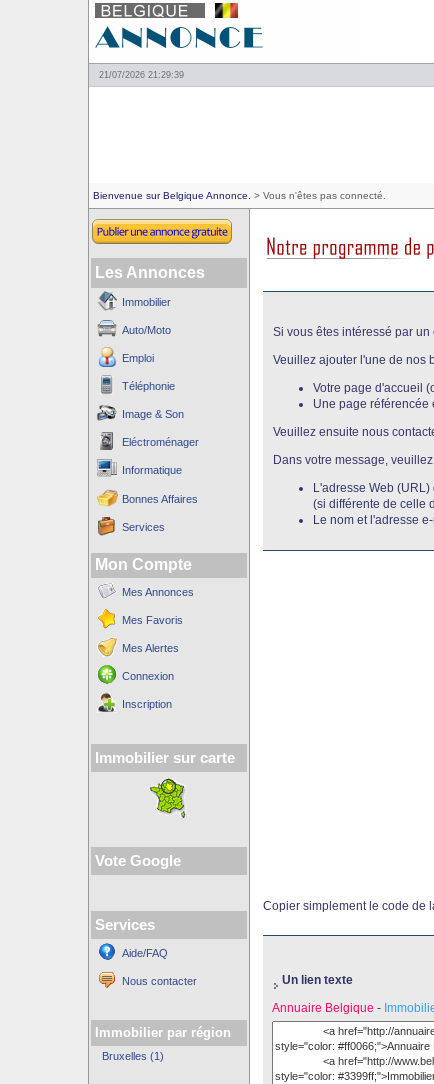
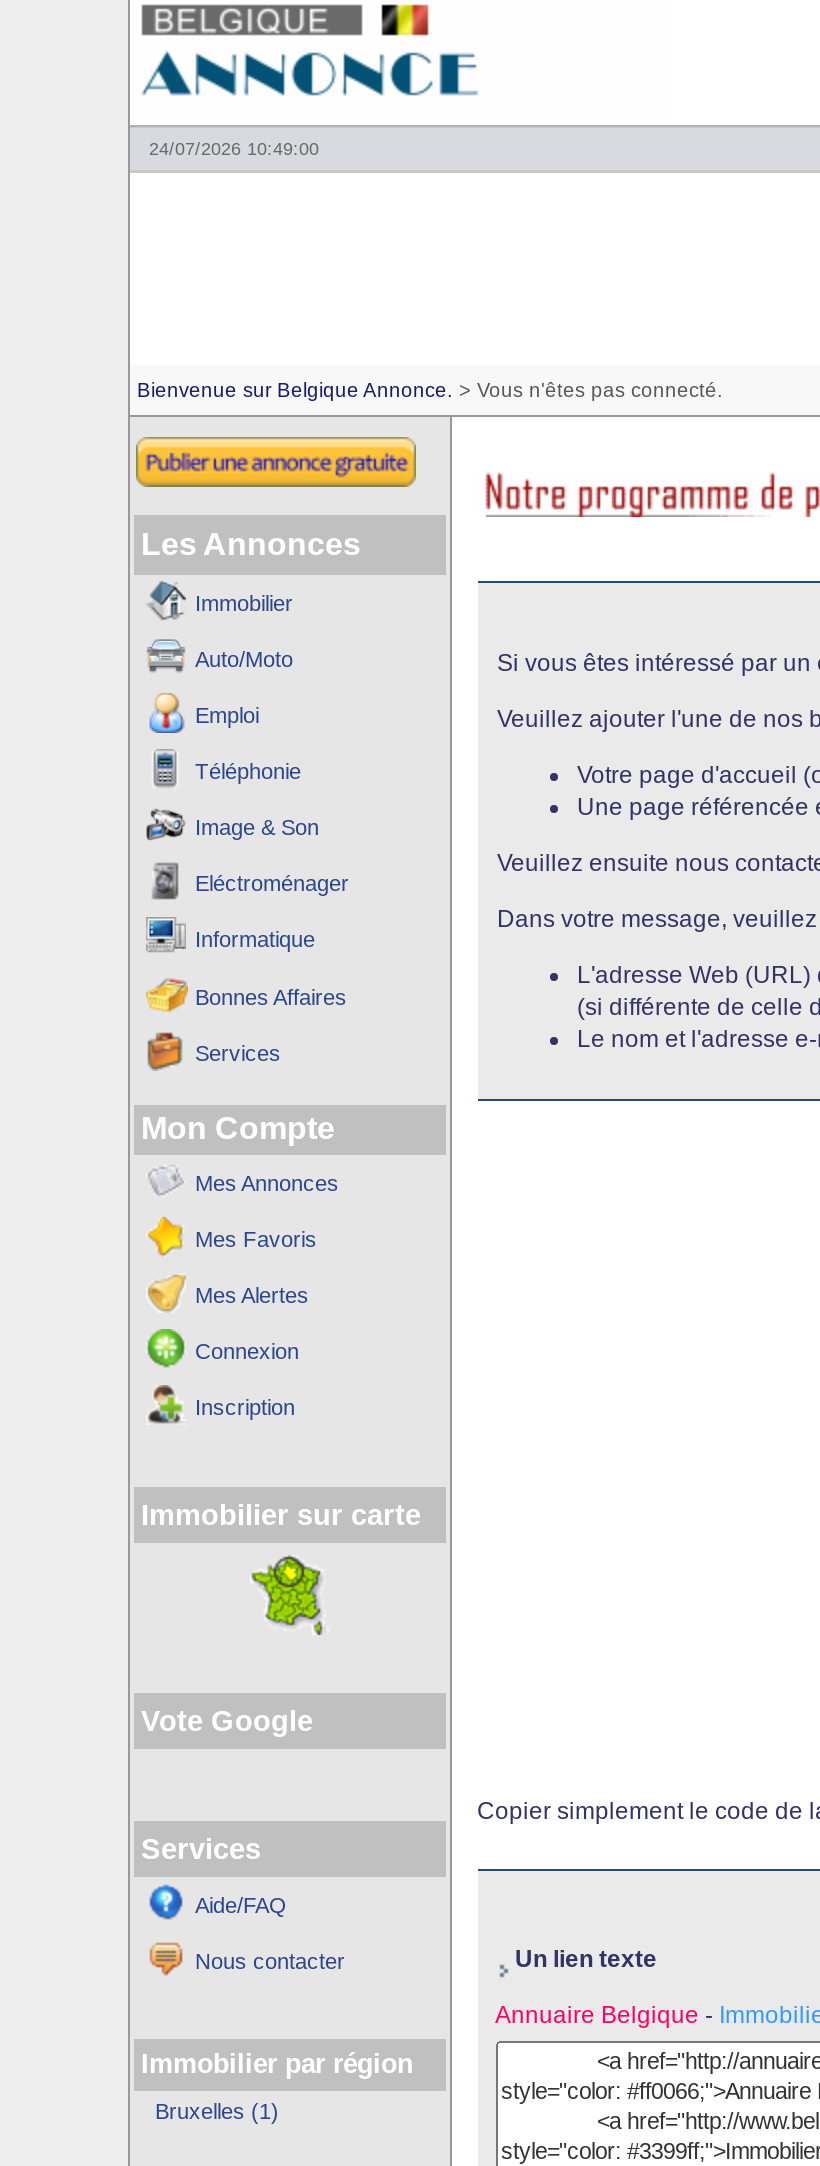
[98,70,183,80] 21/07/2026 21:29:39 -> [149,139,319,159] 24/07/2026 10:49:00

